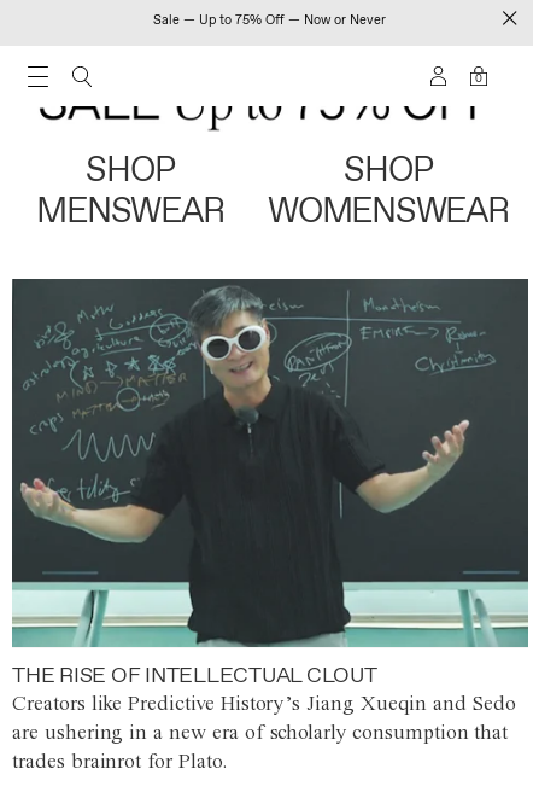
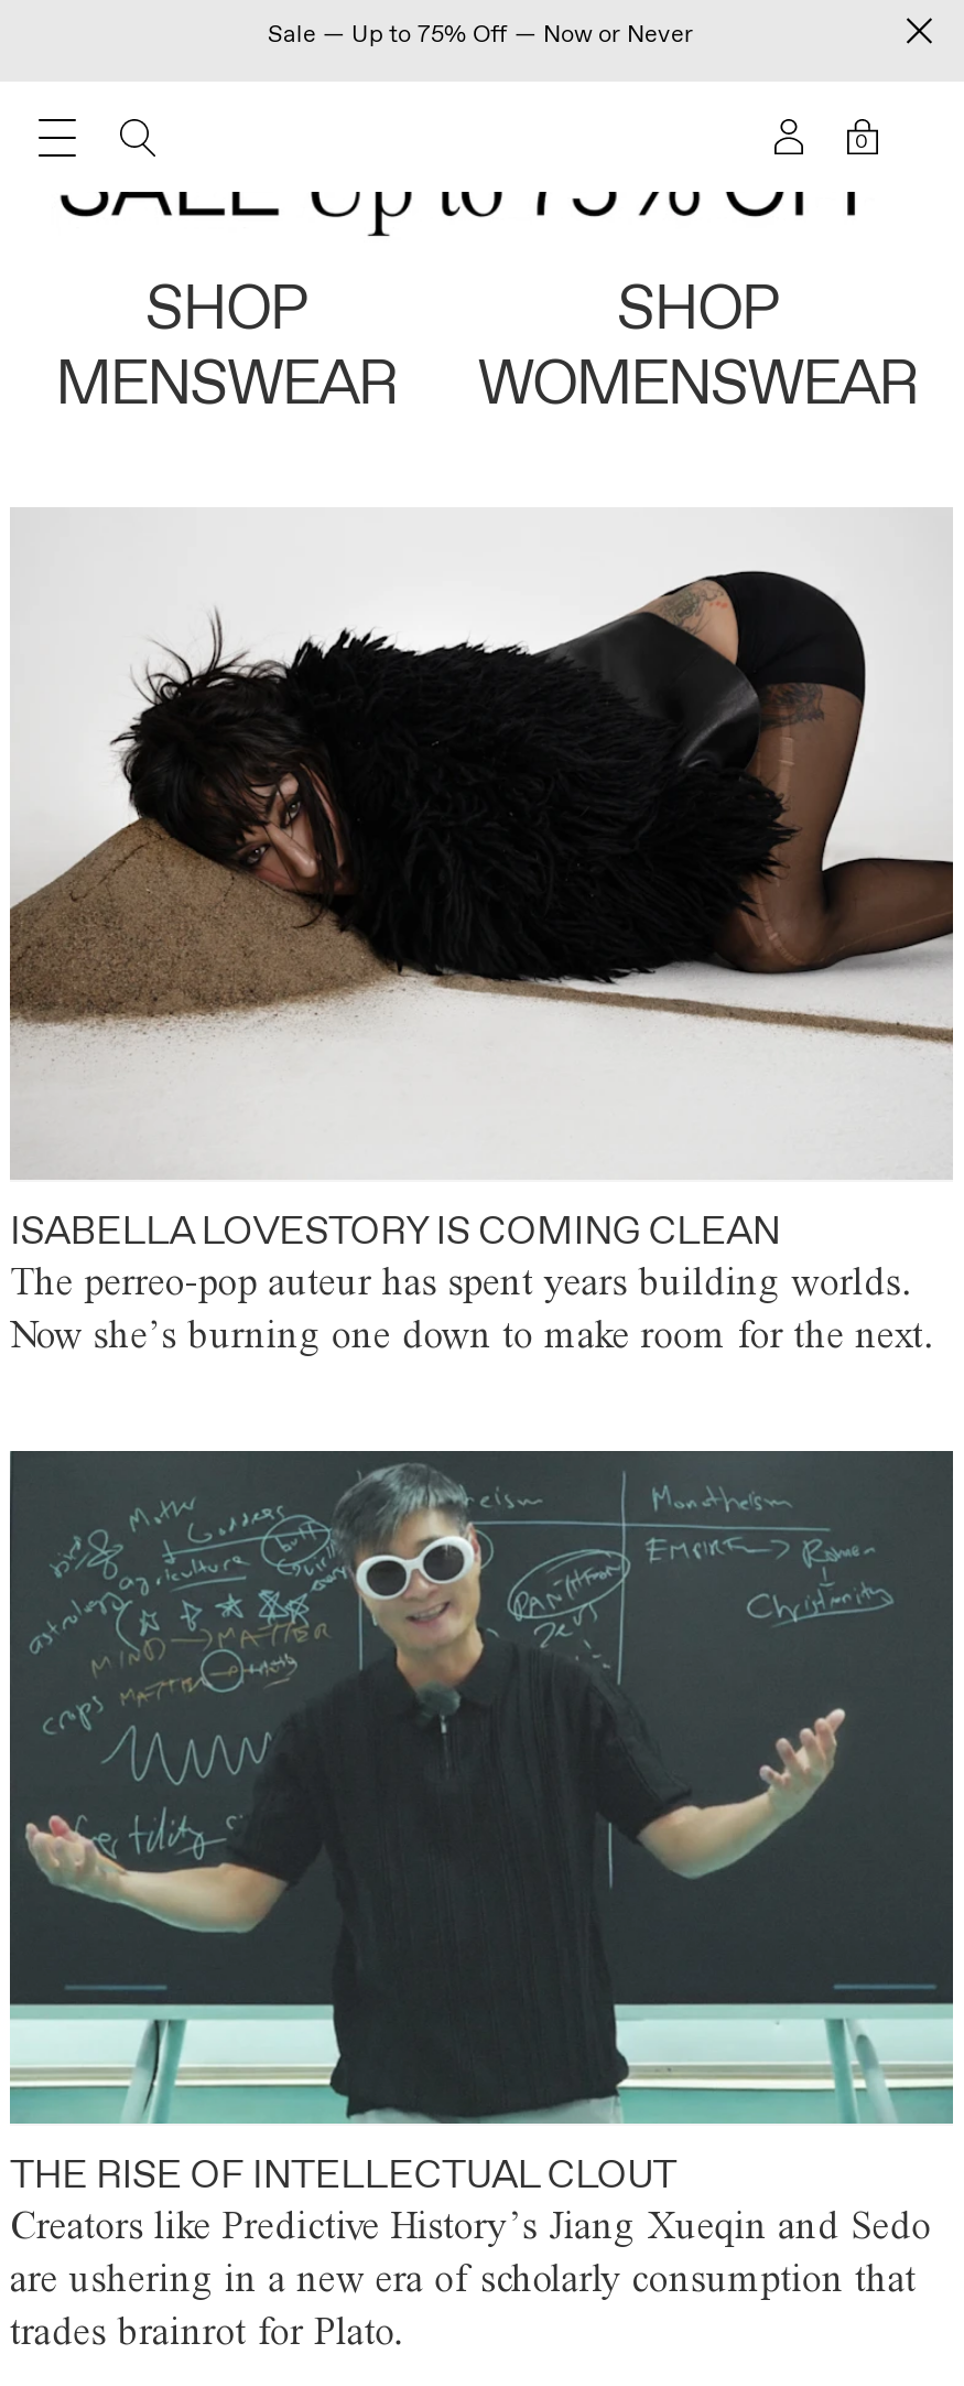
none -> [10,569,953,1357] [image] | ISABELLA LOVESTORY IS COMING CLEAN | The perreo-pop auteur has spent years building worlds. | Now she’s burning one down to make room for the next.

